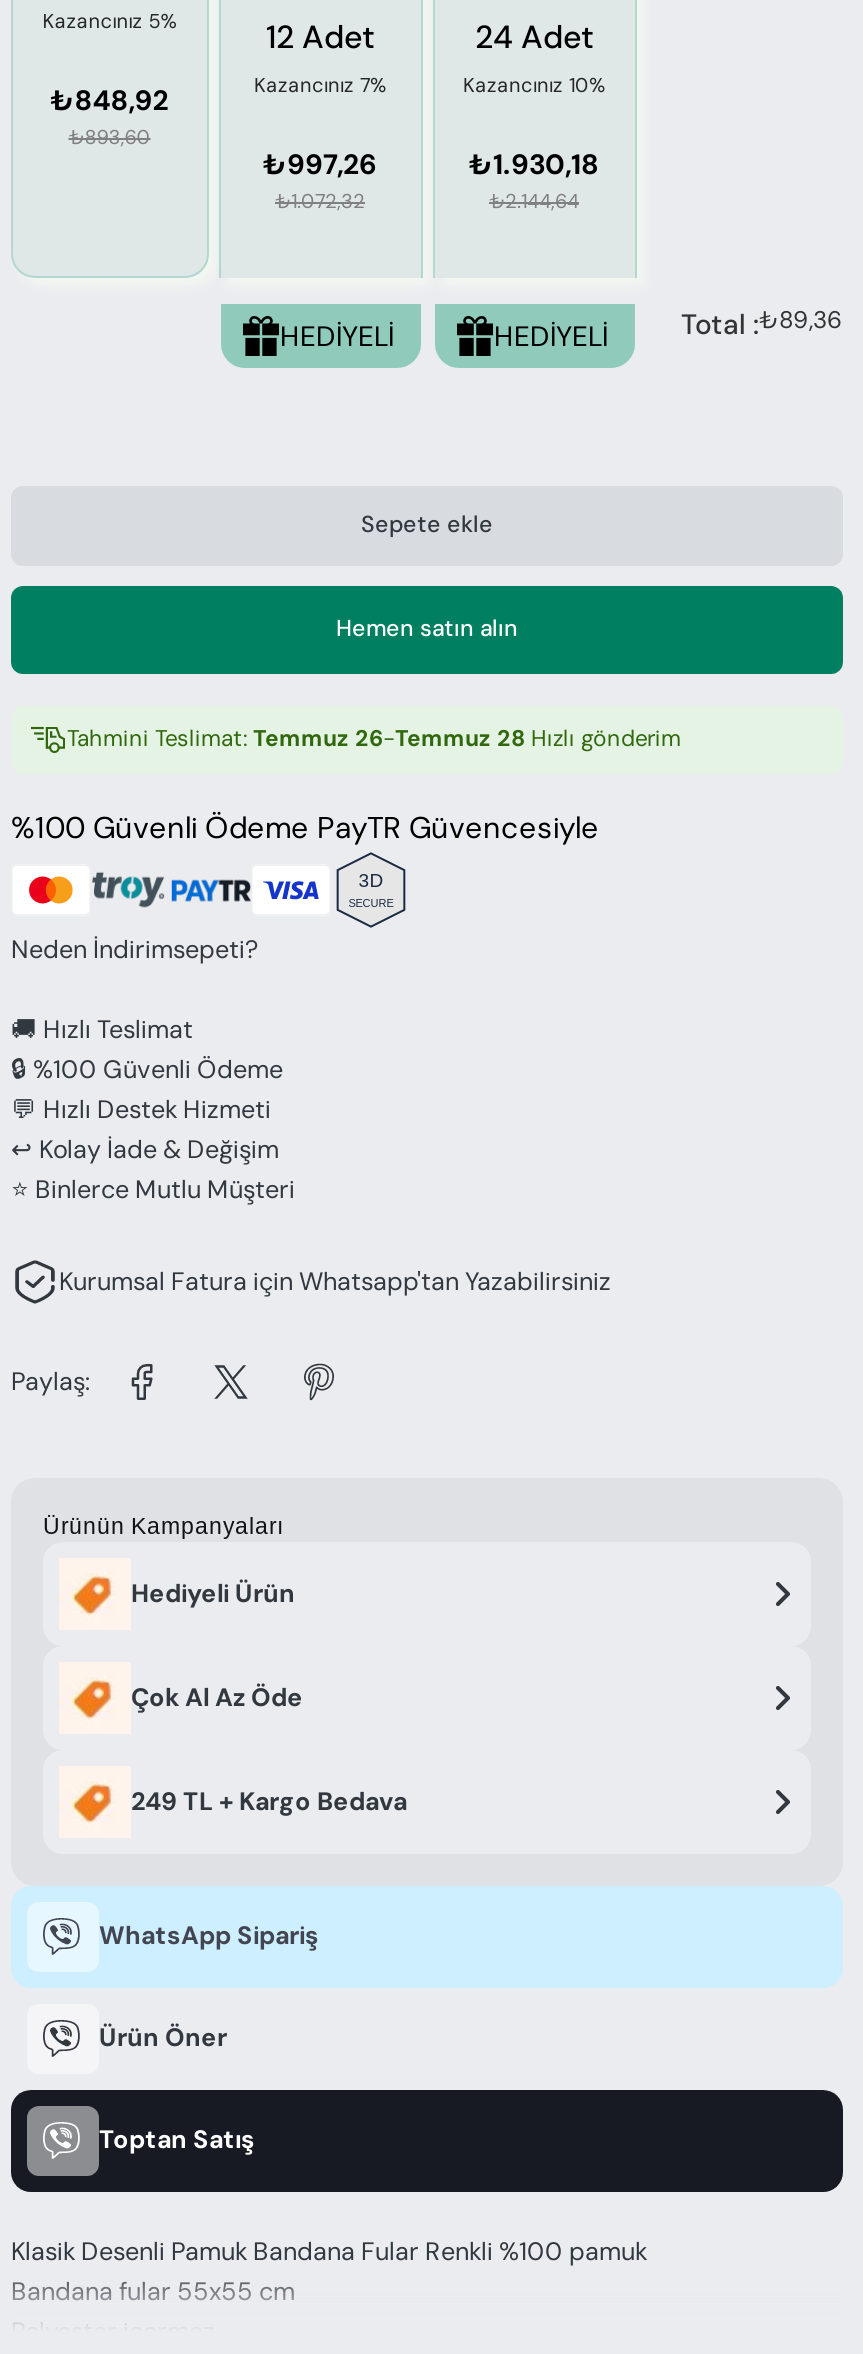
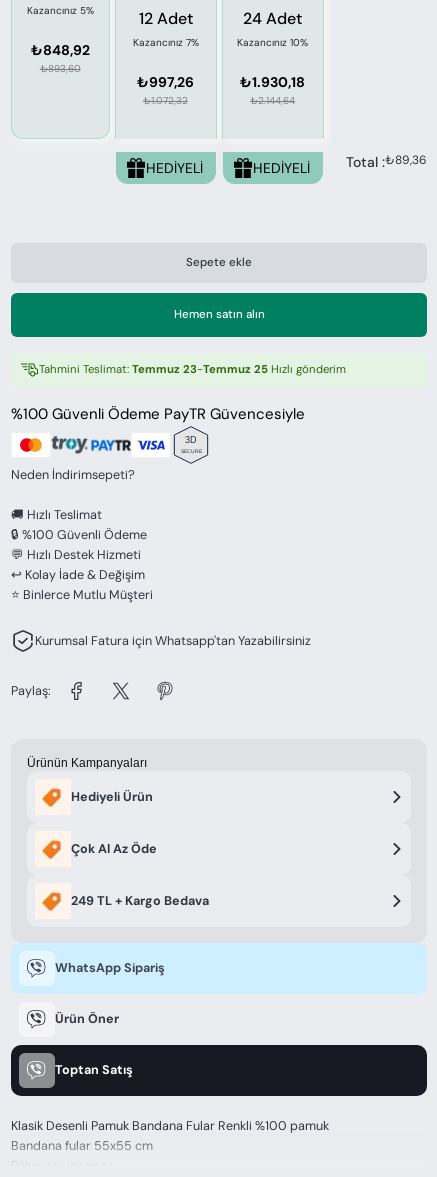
[67,724,681,754] Tahmini Teslimat: Temmuz 26-Temmuz 28 Hızlı gönderim -> [39,362,346,377] Tahmini Teslimat: Temmuz 23-Temmuz 25 Hızlı gönderim

